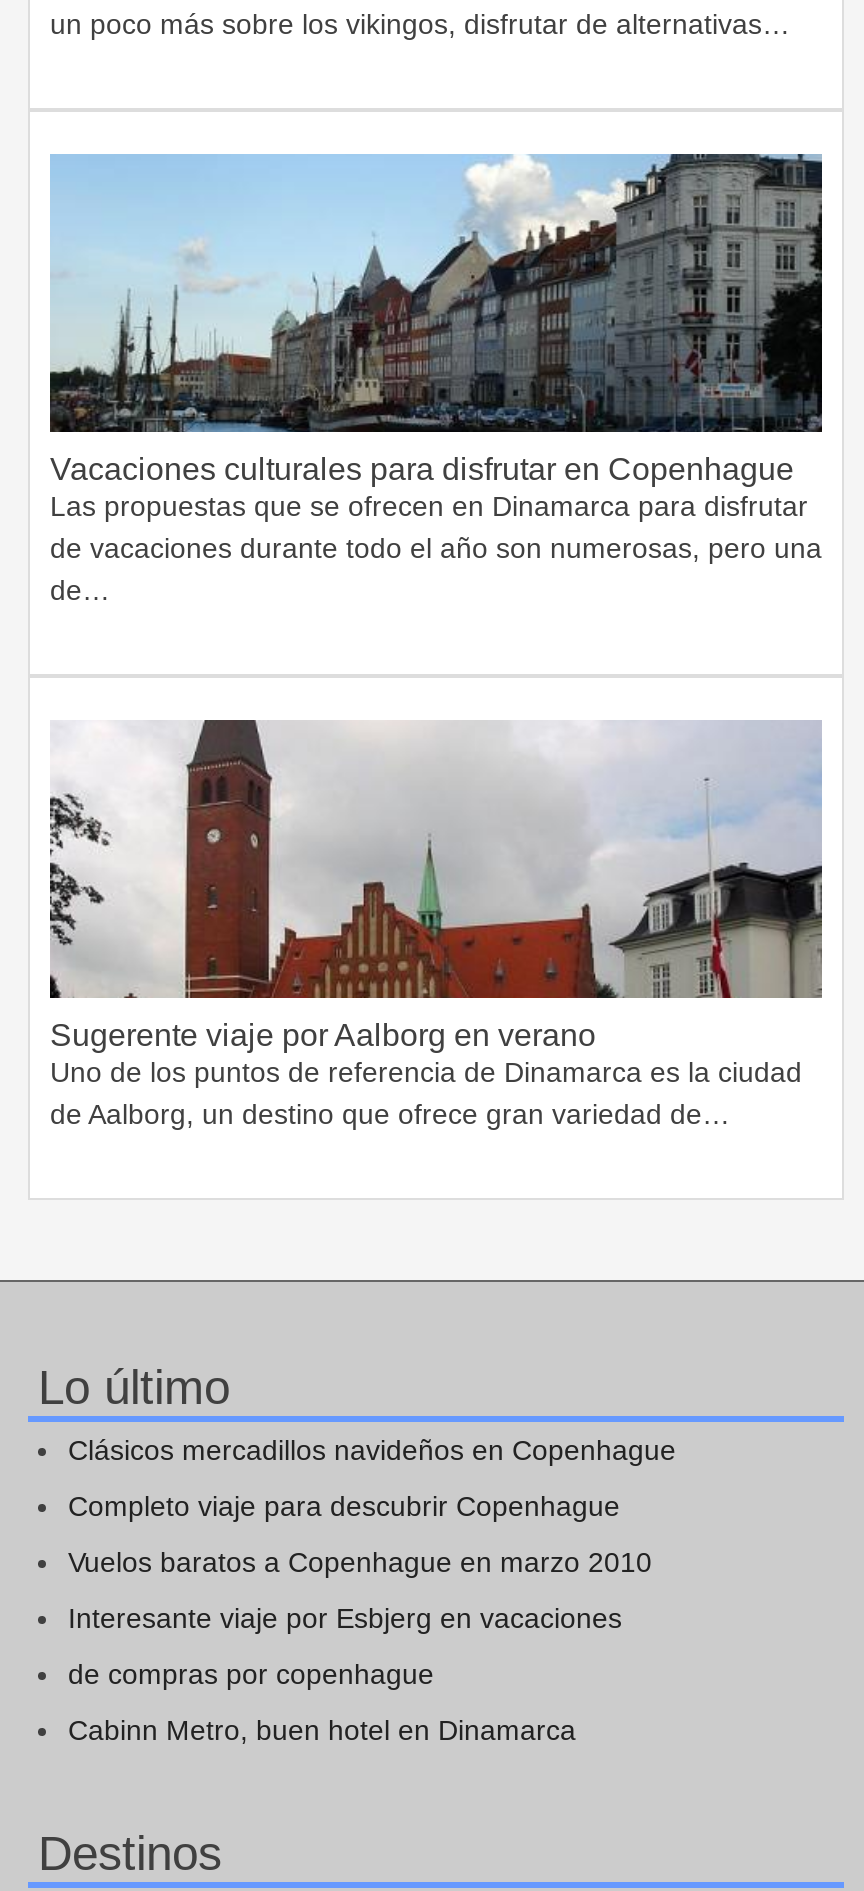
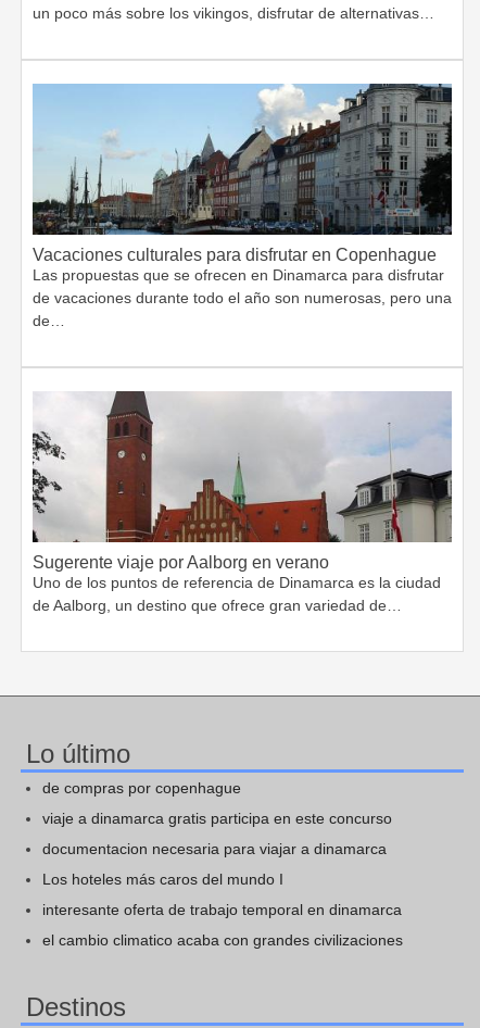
[68,1434,676,1634] Clásicos mercadillos navideños en Copenhague | Completo viaje para descubrir Copenhague | Vuelos baratos a Copenhague en marzo 2010 | Interesante viaje por Esbjerg en vacaciones -> none
moved [68,1658,434,1690] -> [42,779,241,797]: de compras por copenhague
[68,1714,576,1746] Cabinn Metro, buen hotel en Dinamarca -> [42,810,403,949] viaje a dinamarca gratis participa en este concurso | documentacion necesaria para viajar a dinamarca | Los hoteles más caros del mundo I | interesante oferta de trabajo temporal en dinamarca | el cambio climatico acaba con grandes civilizaciones

